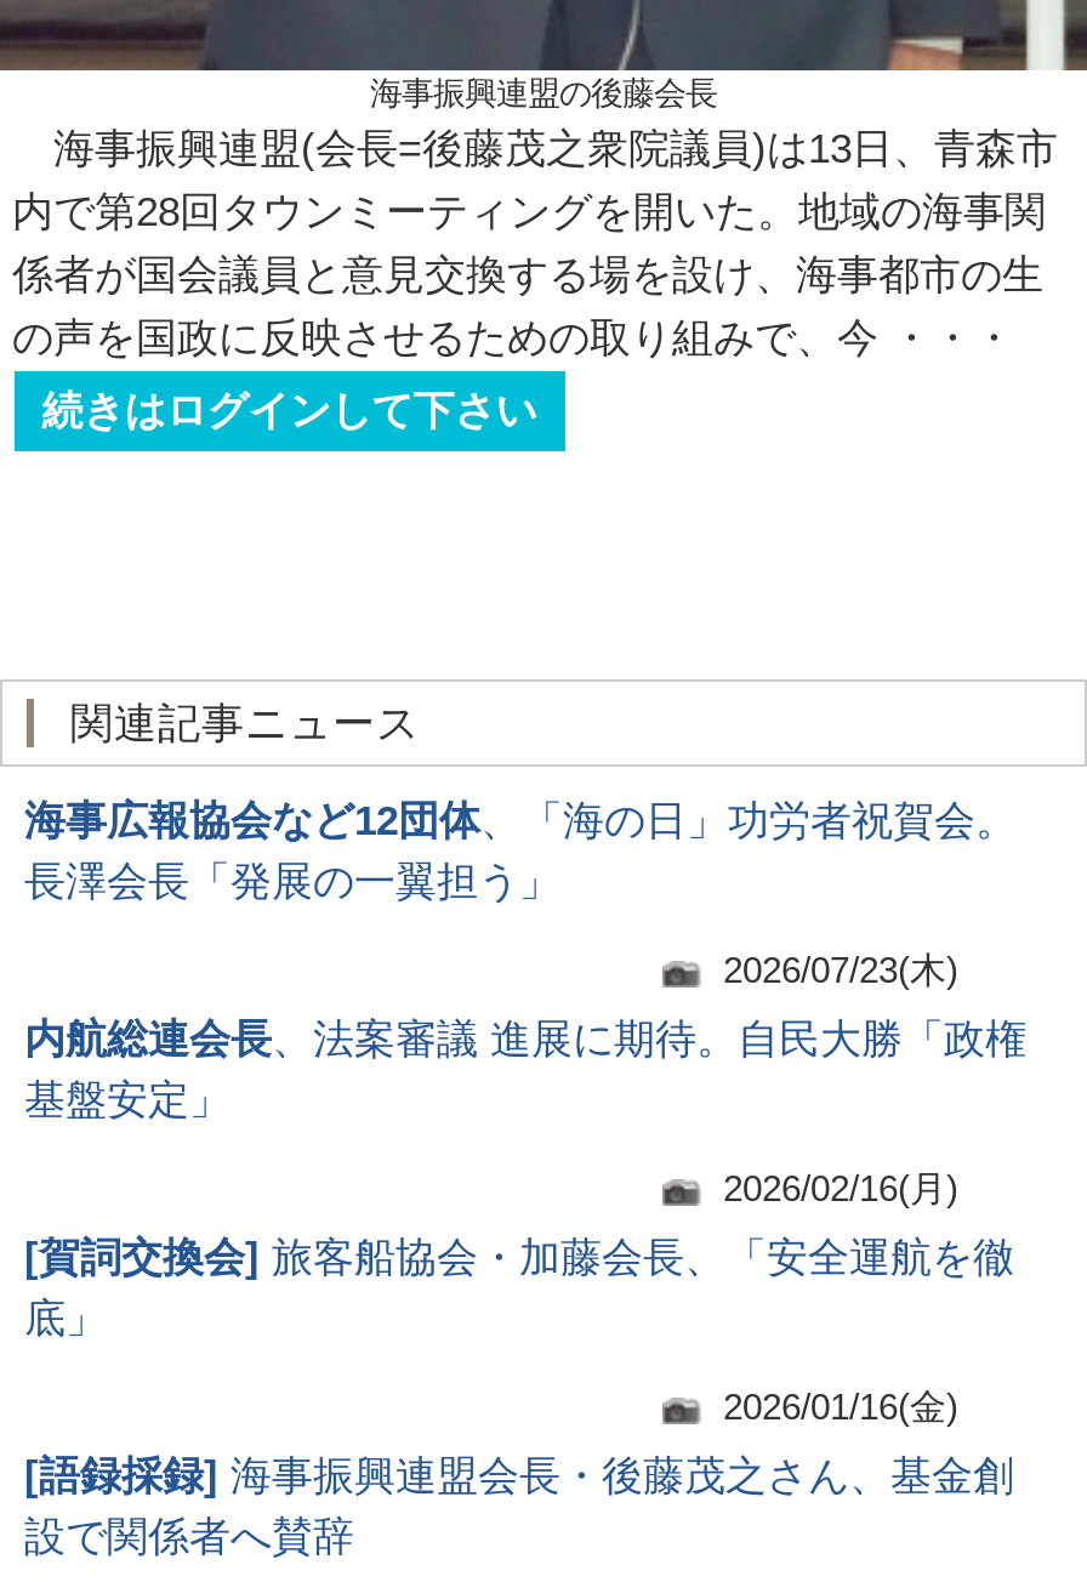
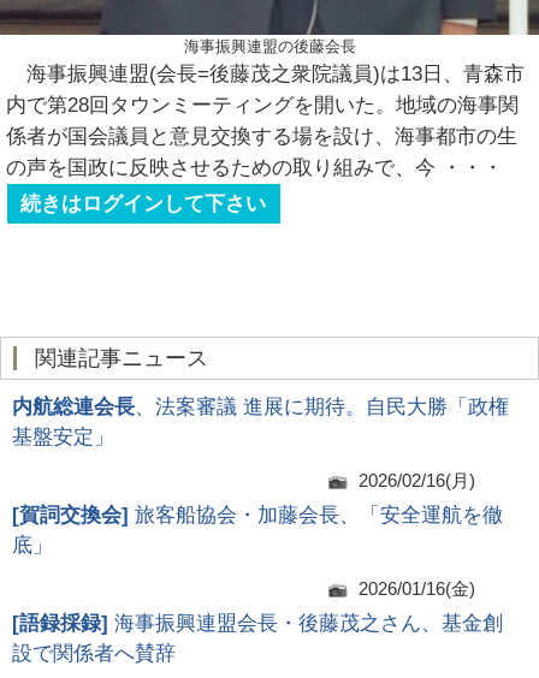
[24,799,1017,991] 海事広報協会など12団体、「海の日」功労者祝賀会。 | 長澤会長「発展の一翼担う」 | 2026/07/23(木) -> none

